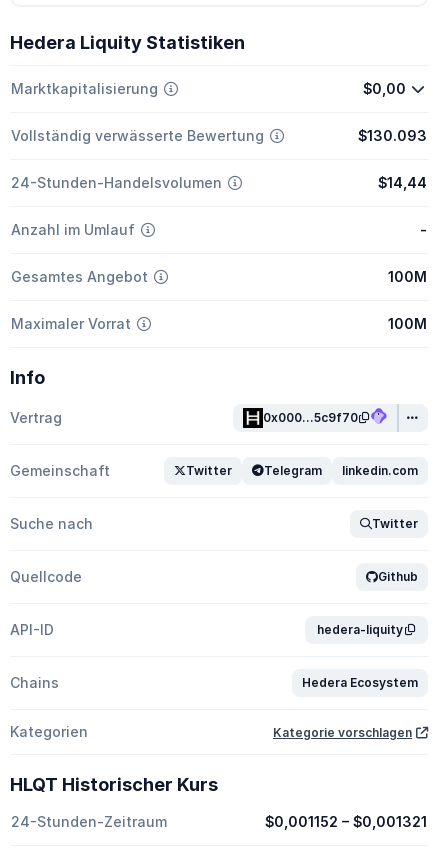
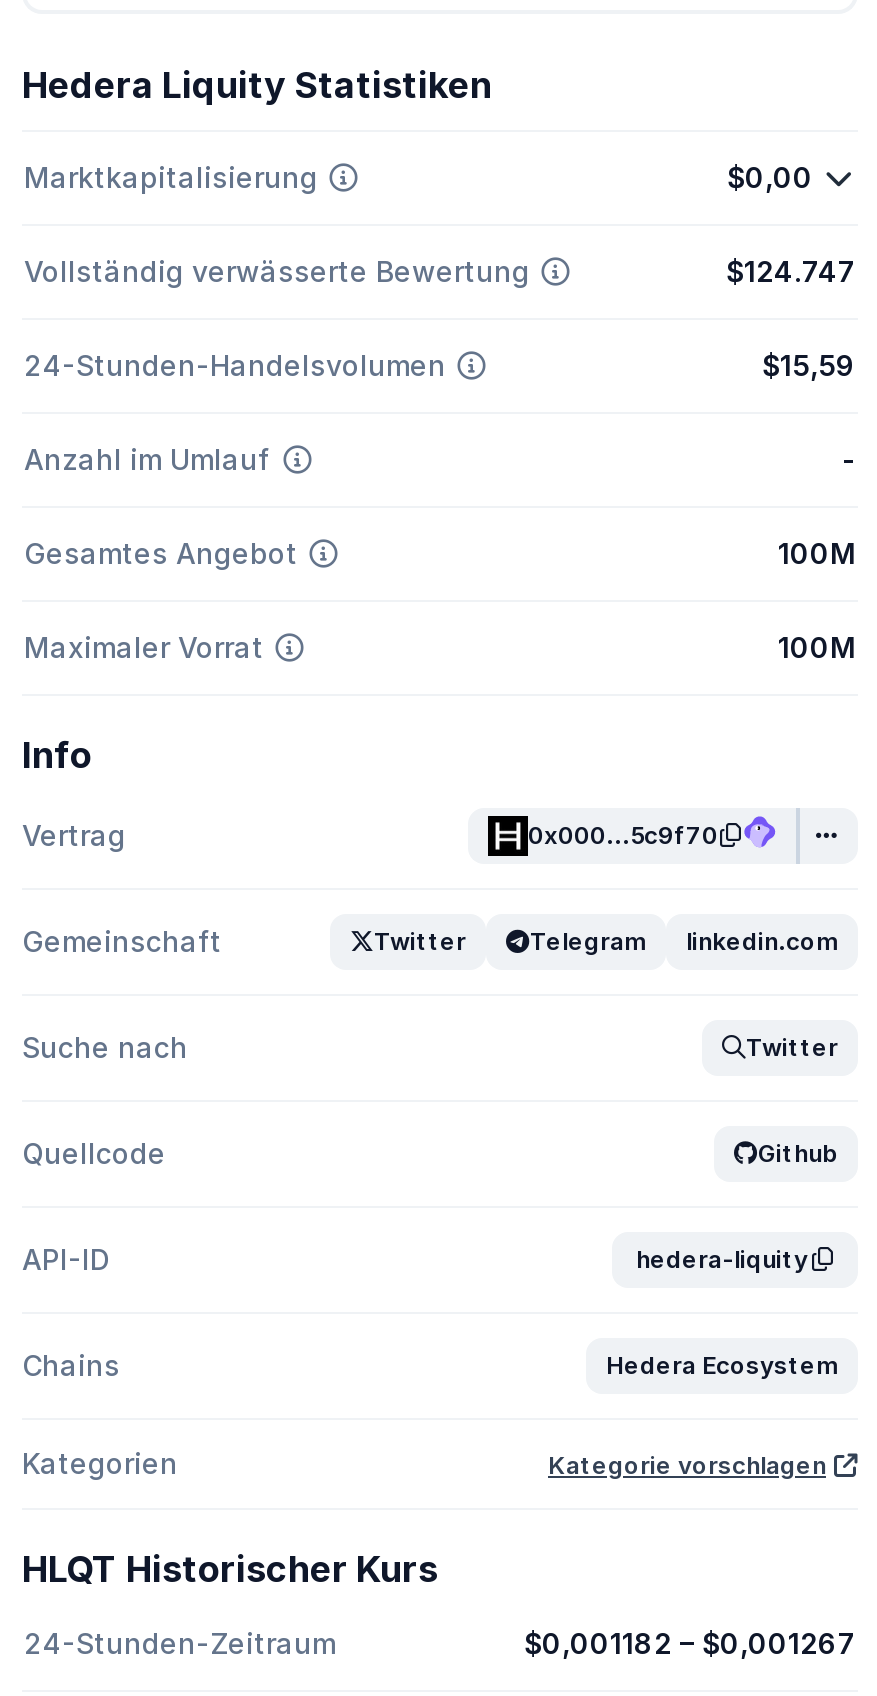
[358,127,427,144] $130.093 -> [726,254,856,288] $124.747
[378,174,427,191] $14,44 -> [762,348,856,382] $15,59
[265,813,427,830] $0,001152 – $0,001321 -> [524,1626,856,1660] $0,001182 – $0,001267

